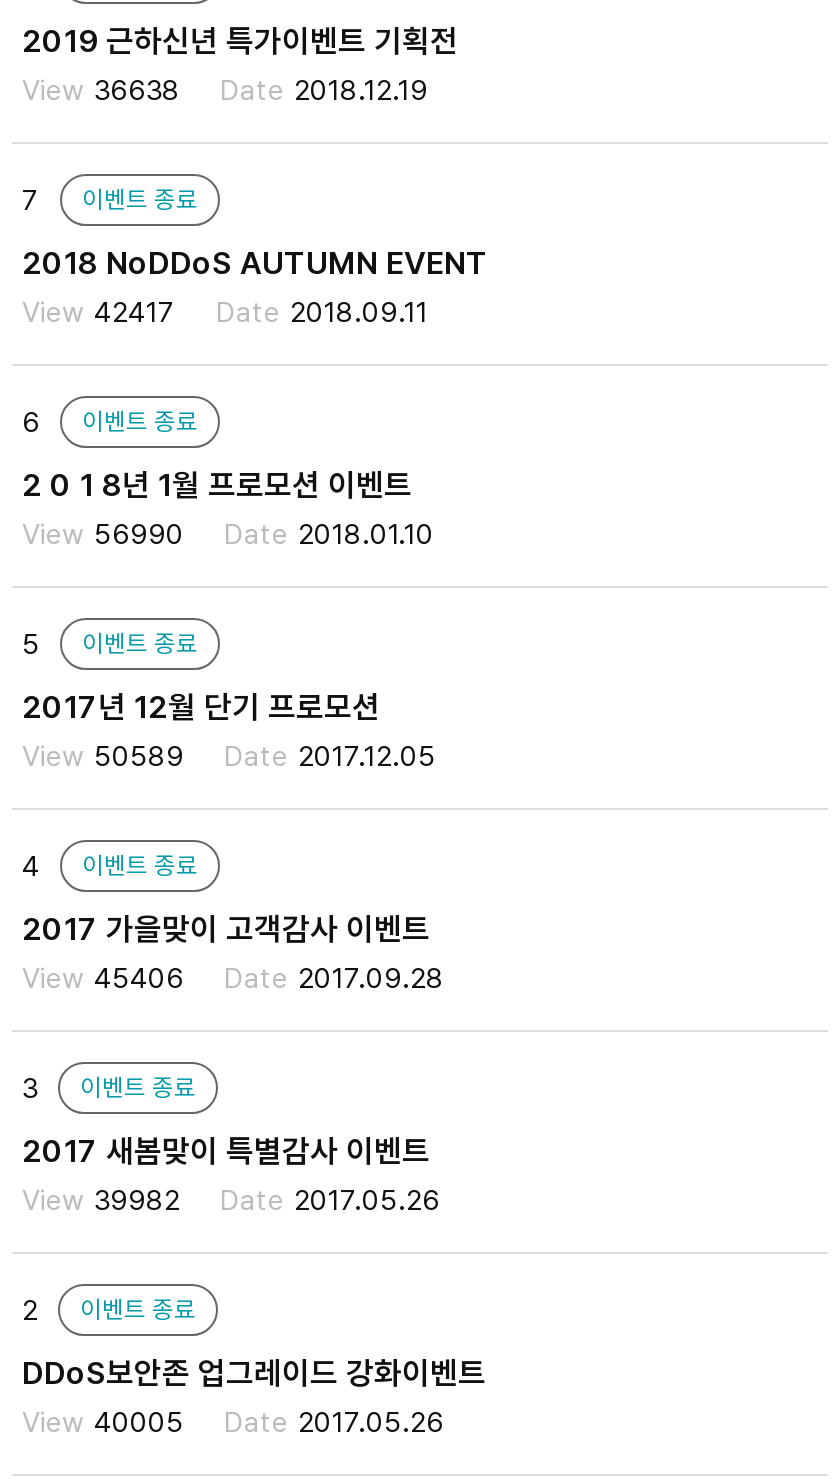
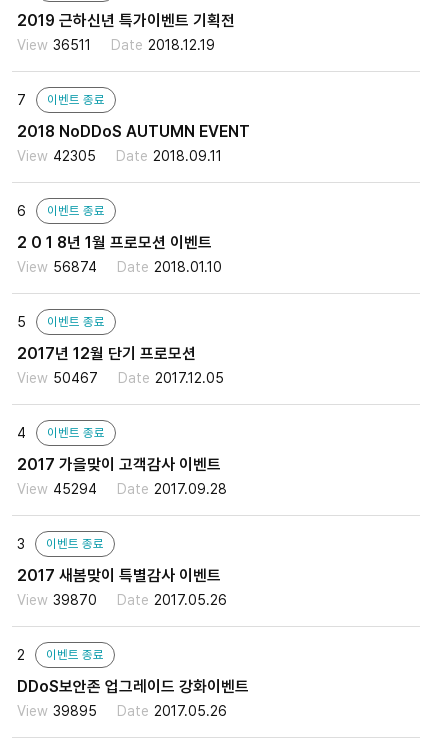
[94,74,180,106] 36638 -> [53,37,91,53] 36511
[94,296,176,328] 42417 -> [53,148,96,164] 42305
[94,518,184,550] 56990 -> [53,259,97,275] 56874
[94,740,184,772] 50589 -> [53,370,98,386] 50467
[94,962,184,994] 45406 -> [53,481,97,497] 45294
[94,1184,180,1216] 39982 -> [53,592,97,608] 39870
[94,1406,184,1438] 40005 -> [53,703,97,719] 39895

